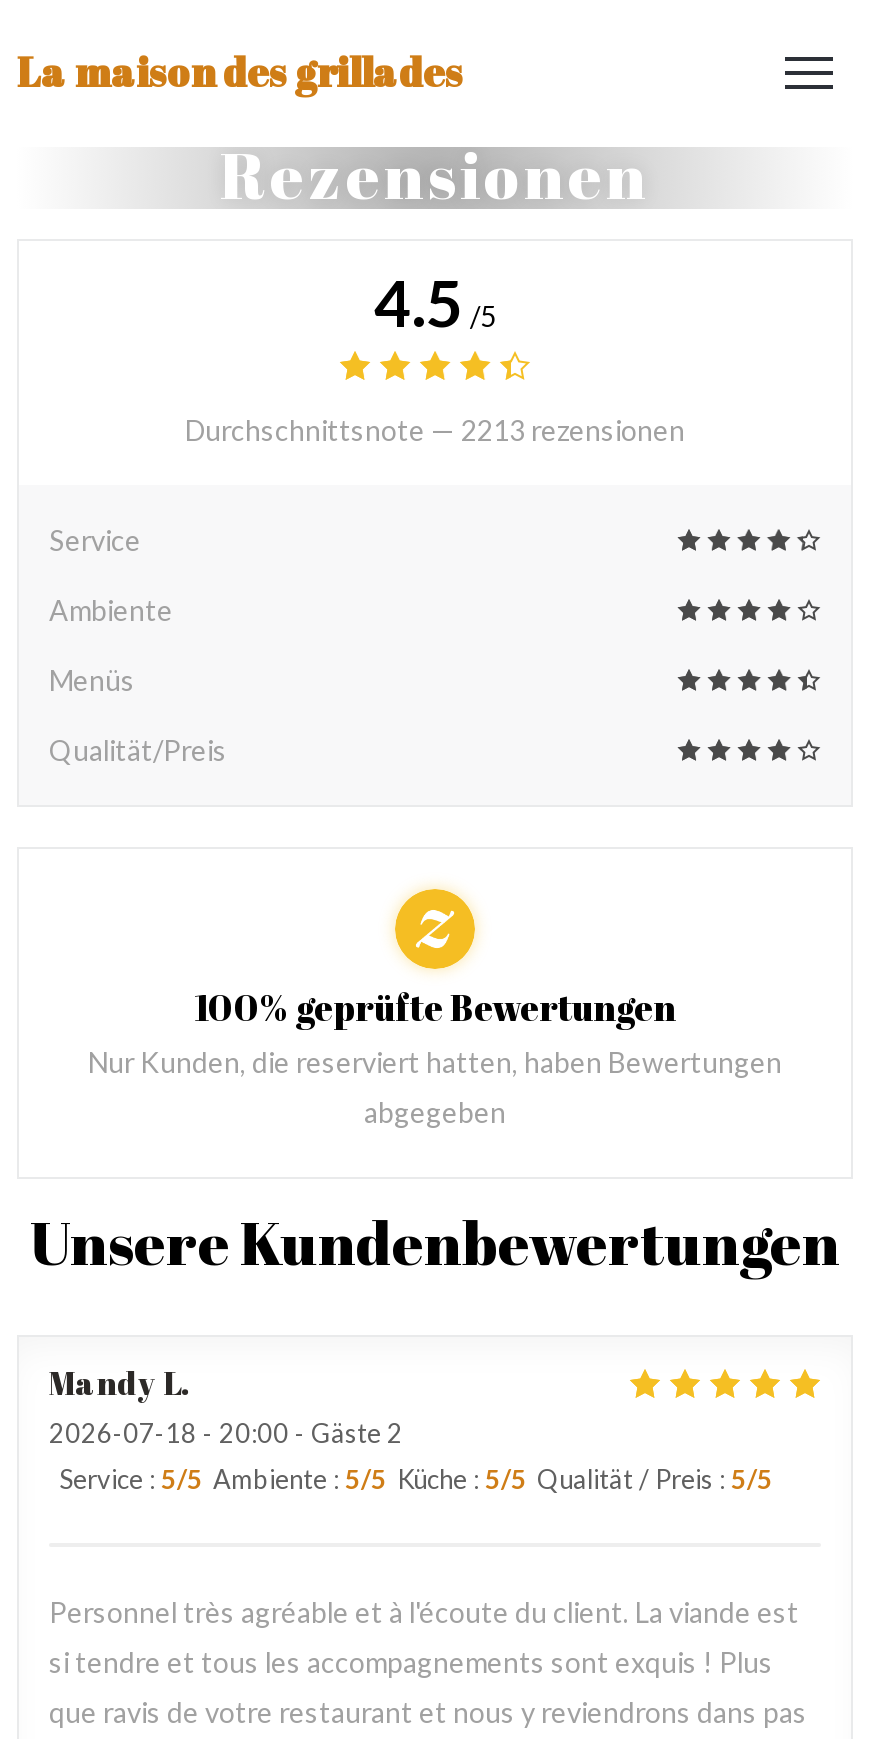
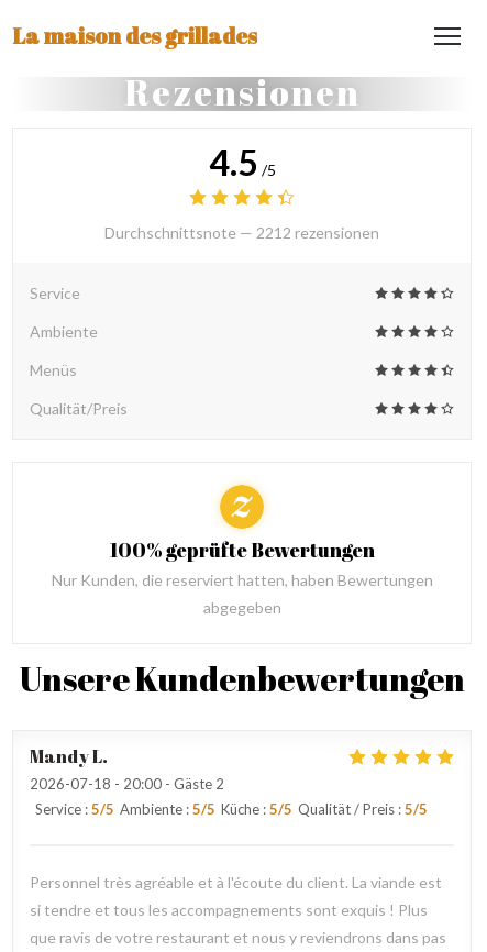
[185,413,685,447] Durchschnittsnote — 2213 rezensionen -> [104,223,379,242] Durchschnittsnote — 2212 rezensionen

